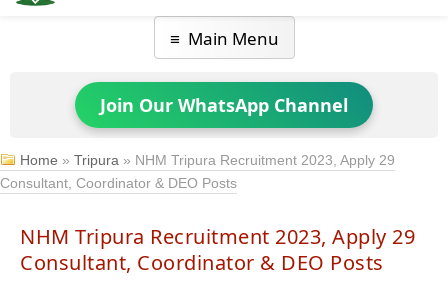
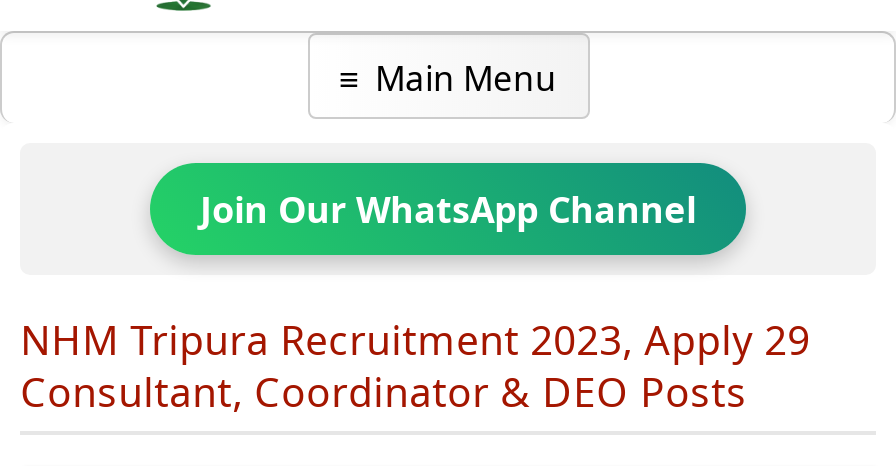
[0,152,395,191] Home» Tripura» NHM Tripura Recruitment 2023, Apply 29 | Consultant, Coordinator & DEO Posts -> none

